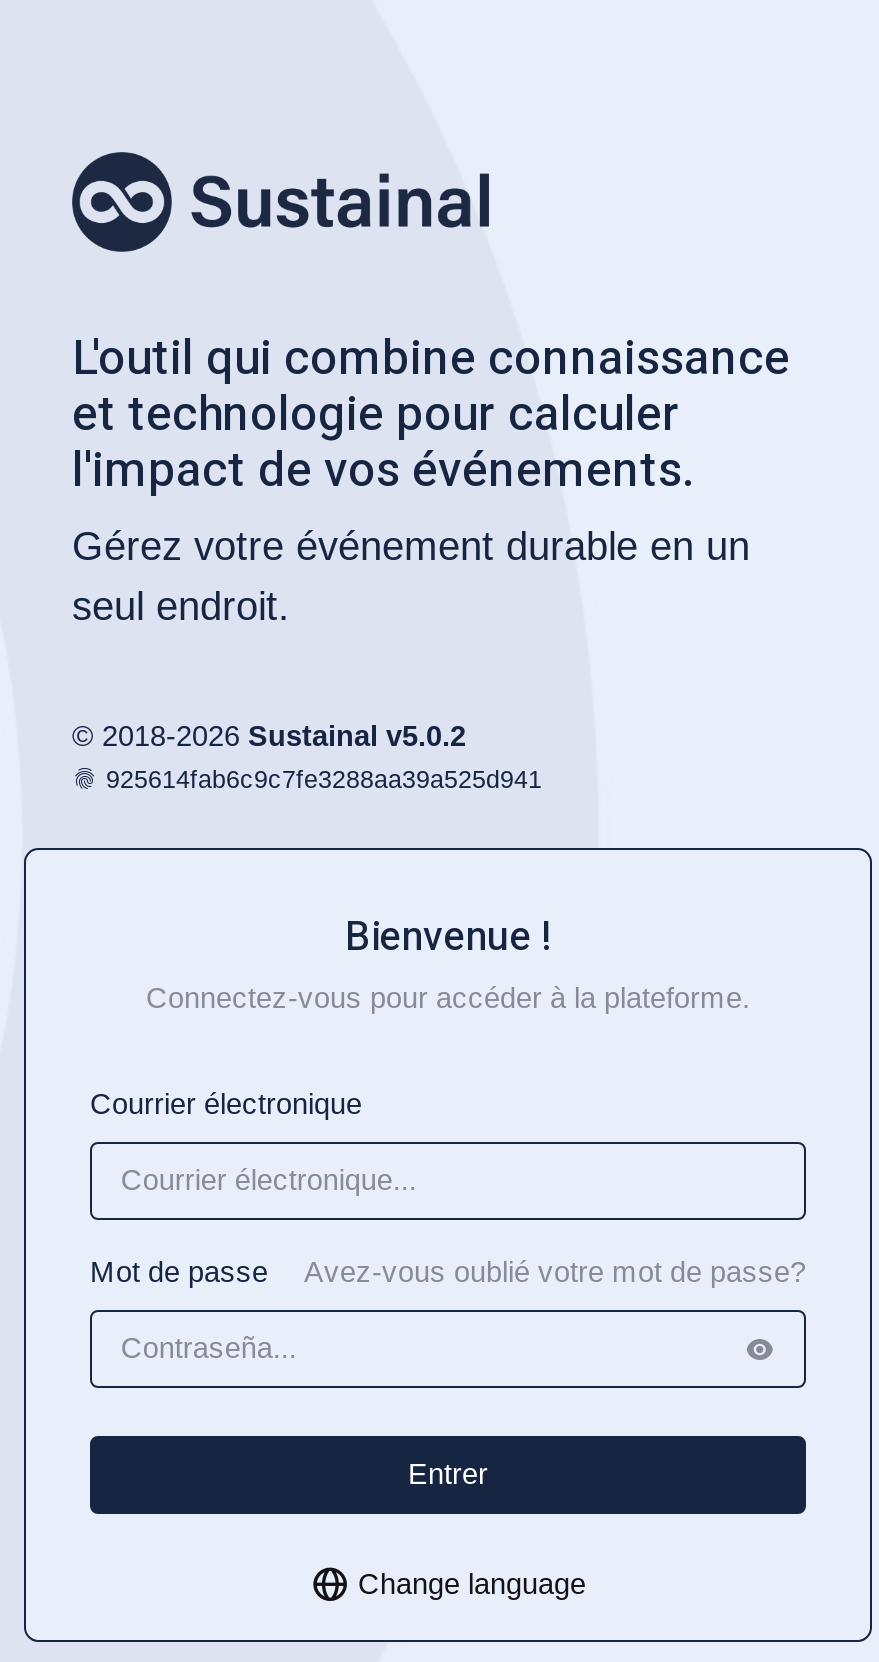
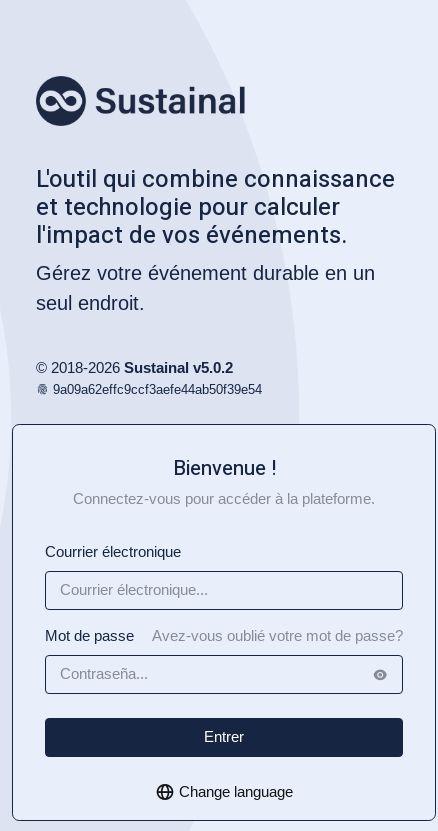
[98,765,542,793] 925614fab6c9c7fe3288aa39a525d941 -> [49,382,262,396] 9a09a62effc9ccf3aefe44ab50f39e54

